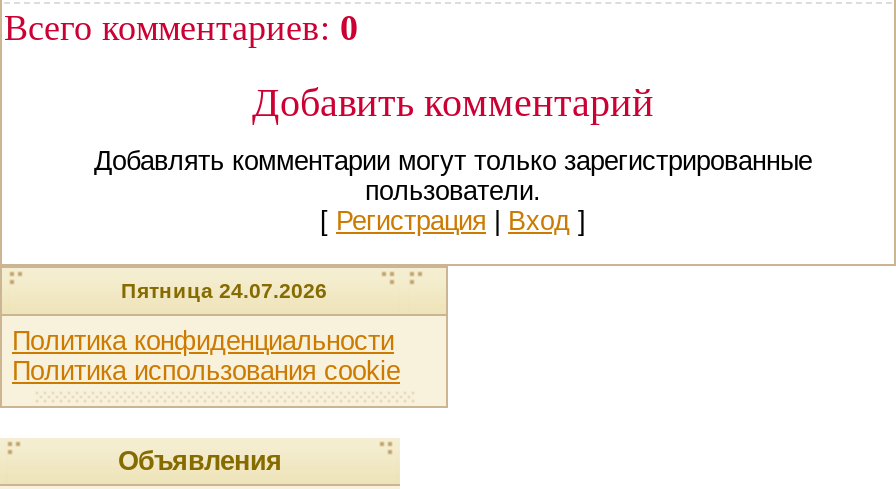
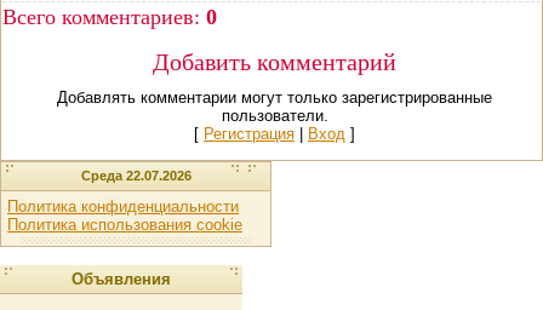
[121,278,327,302] Пятница 24.07.2026 -> [81,168,191,183] Среда 22.07.2026

